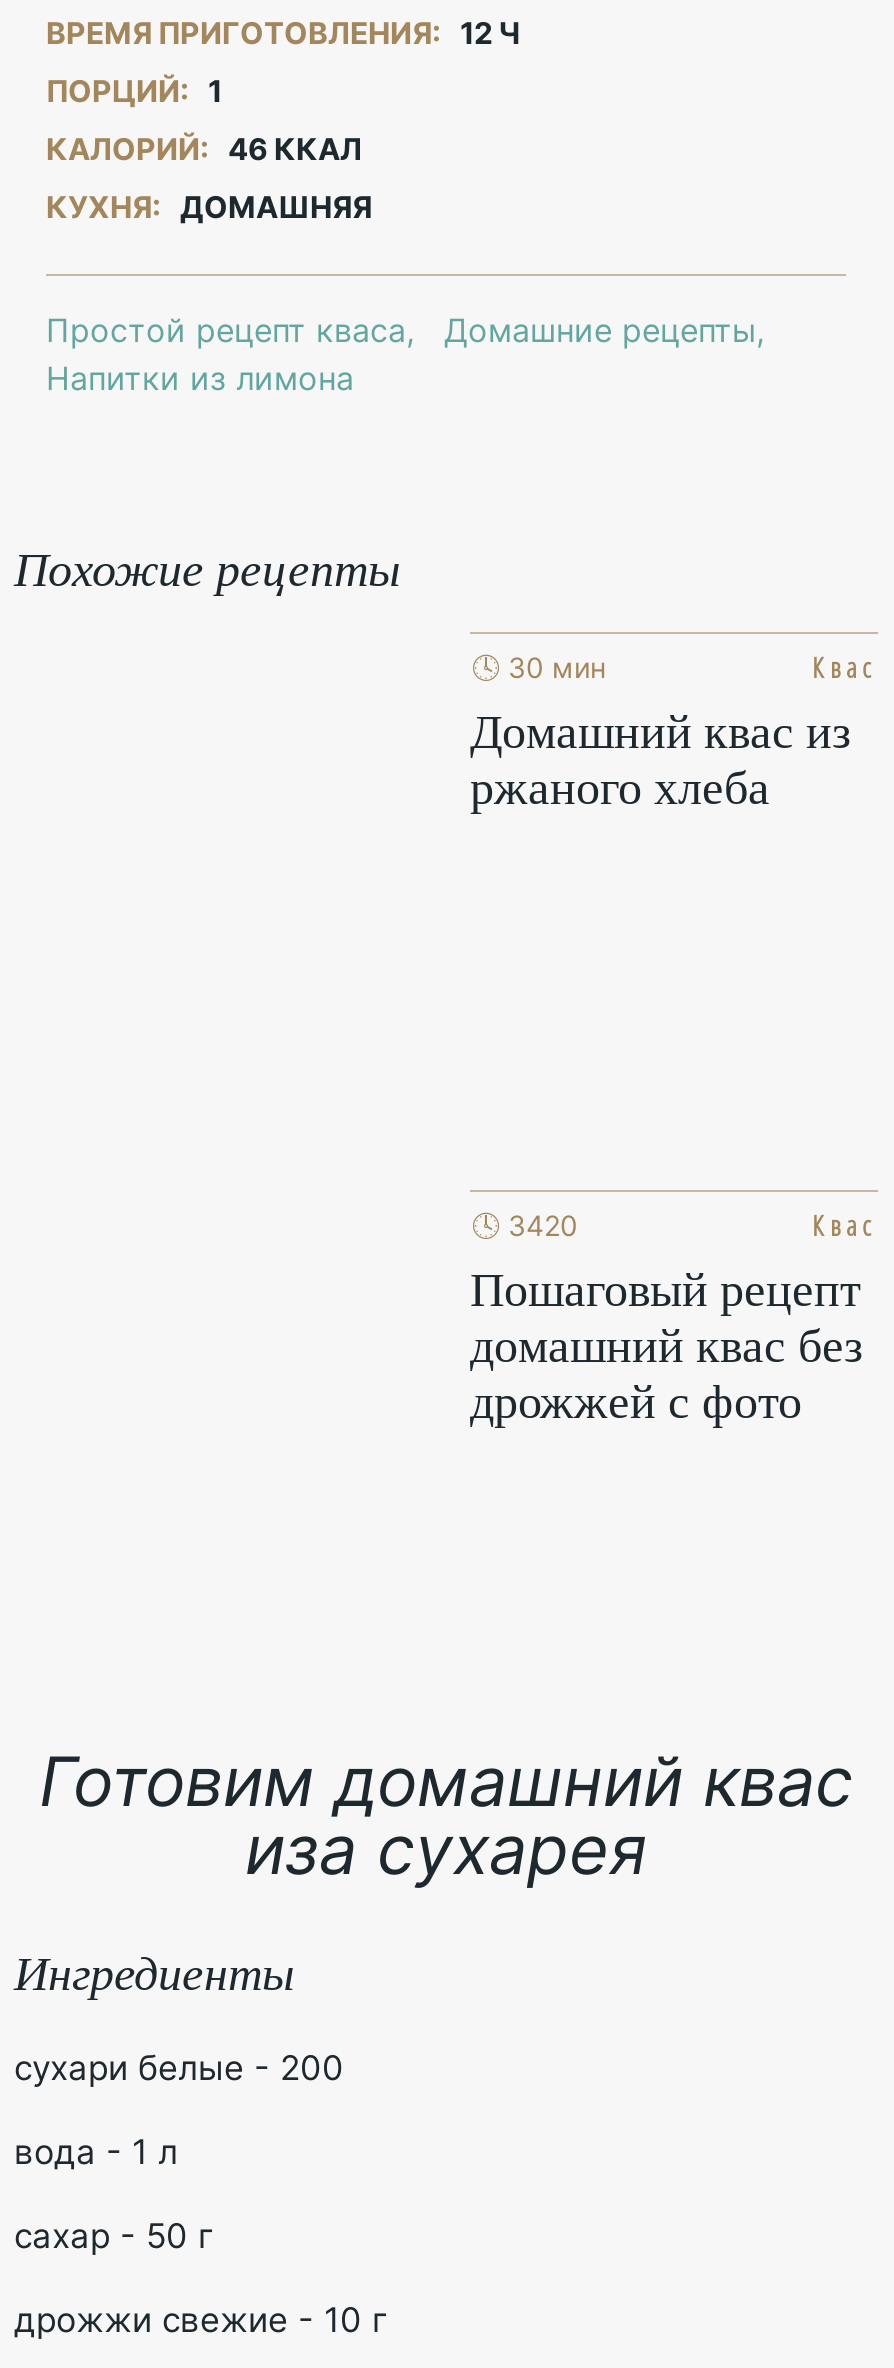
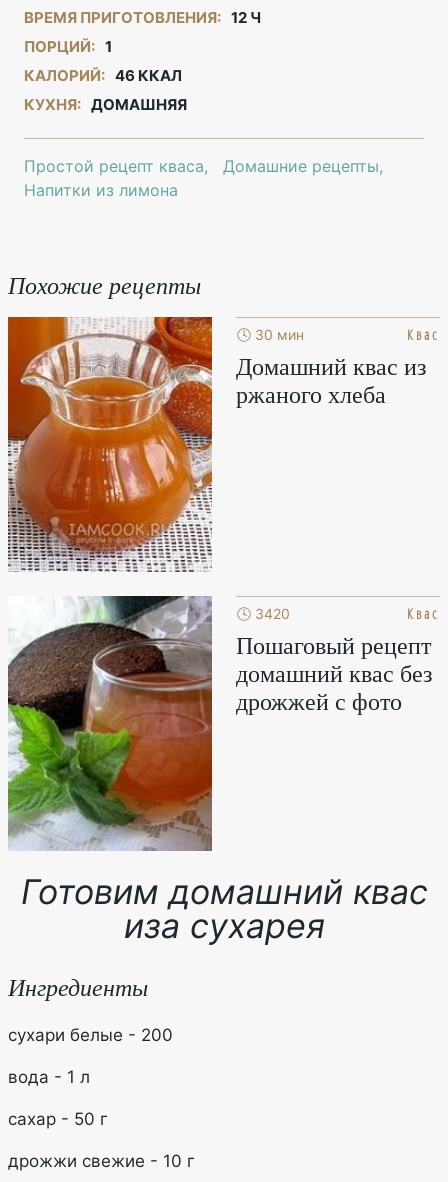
none -> [7,316,213,573] [image]
none -> [7,595,213,852] [image]

